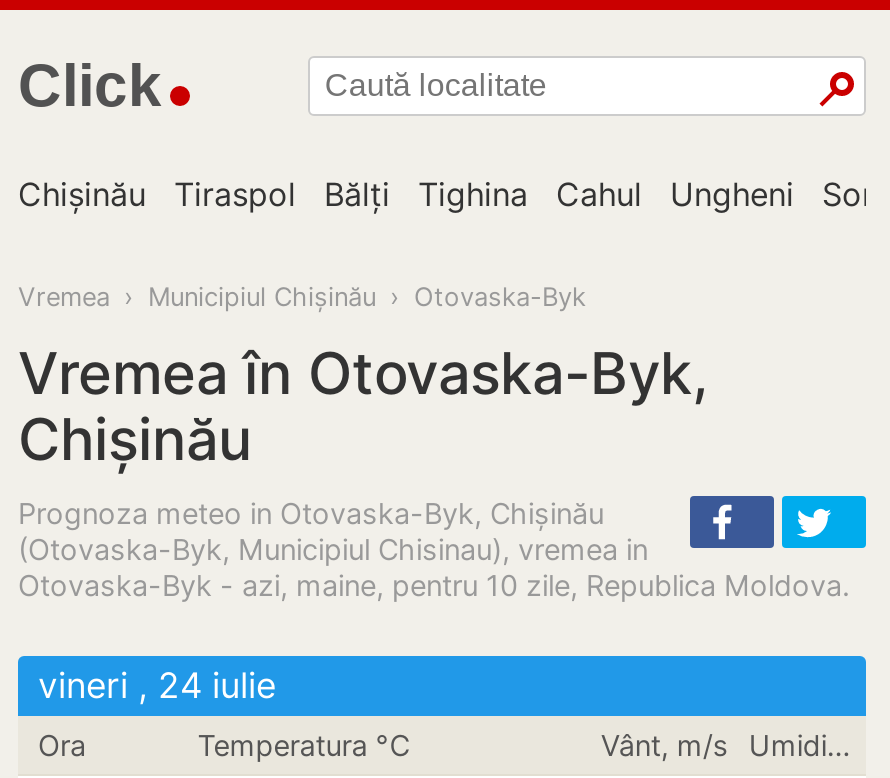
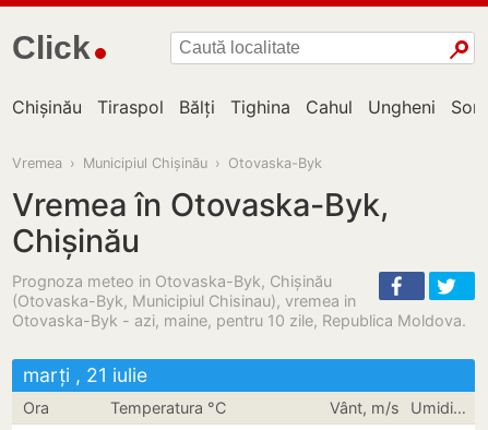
[38,664,276,706] vineri , 24 iulie -> [23,363,147,386] marți , 21 iulie

